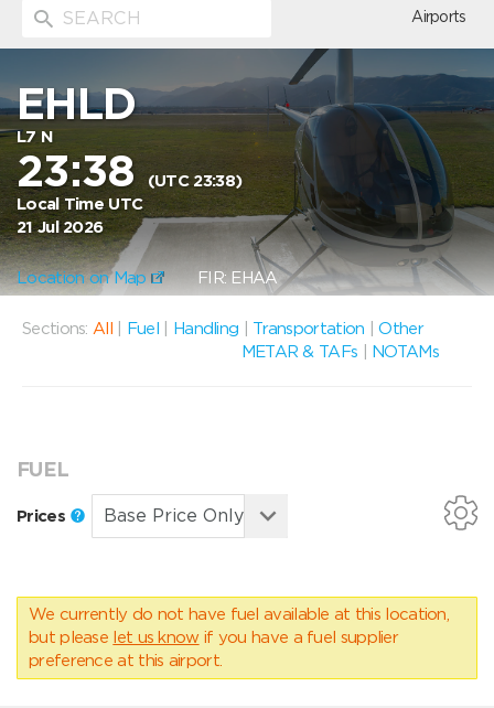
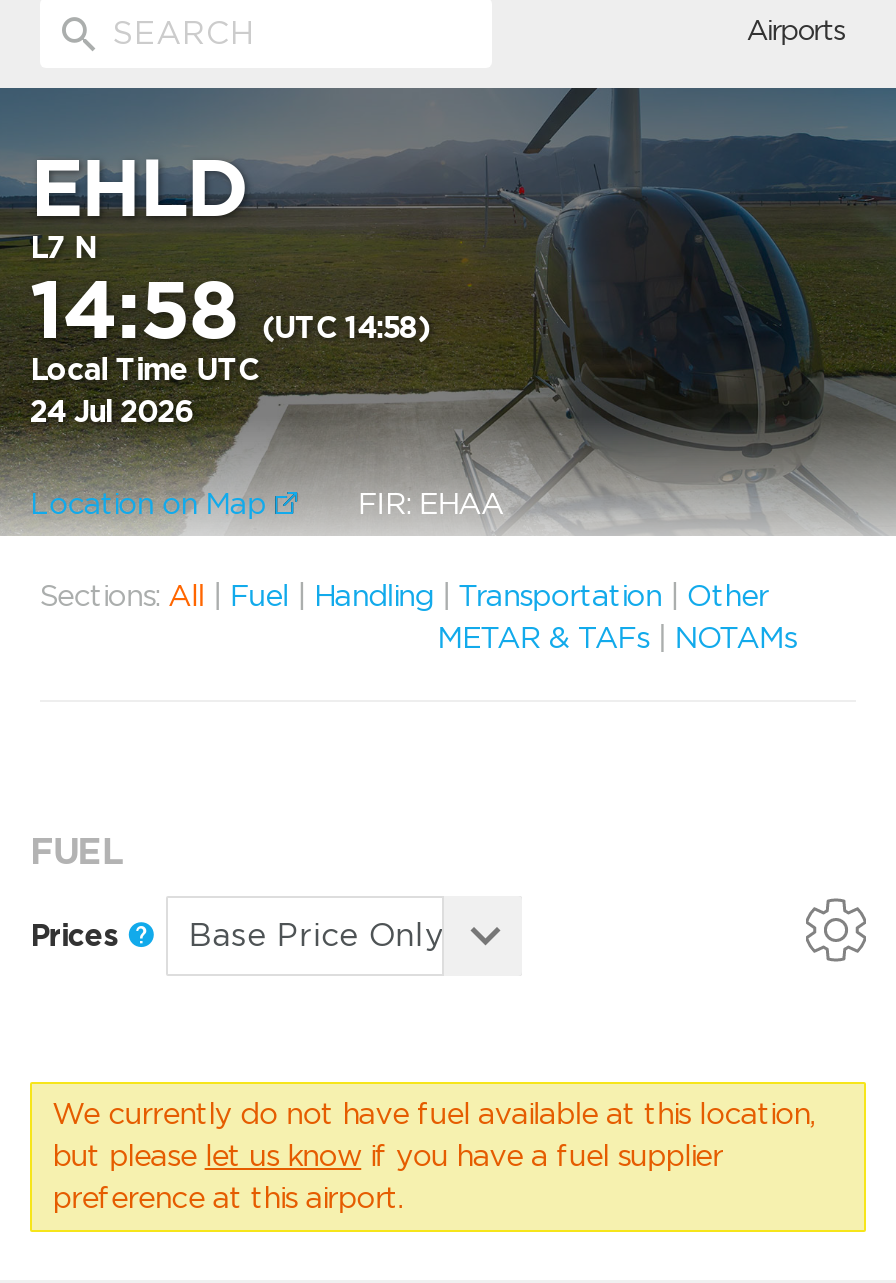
[17,144,242,197] 23:38 (UTC 23:38) -> [30,262,430,358] 14:58 (UTC 14:58)
[17,217,103,237] 21 Jul 2026 -> [30,394,193,430] 24 Jul 2026

